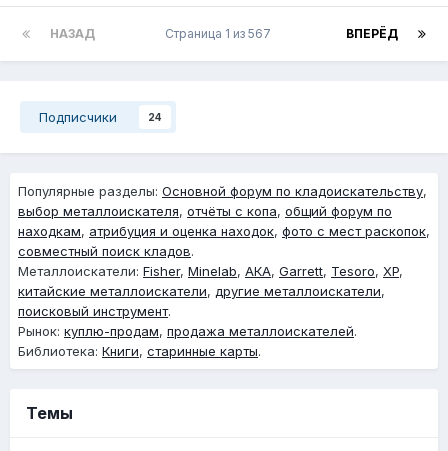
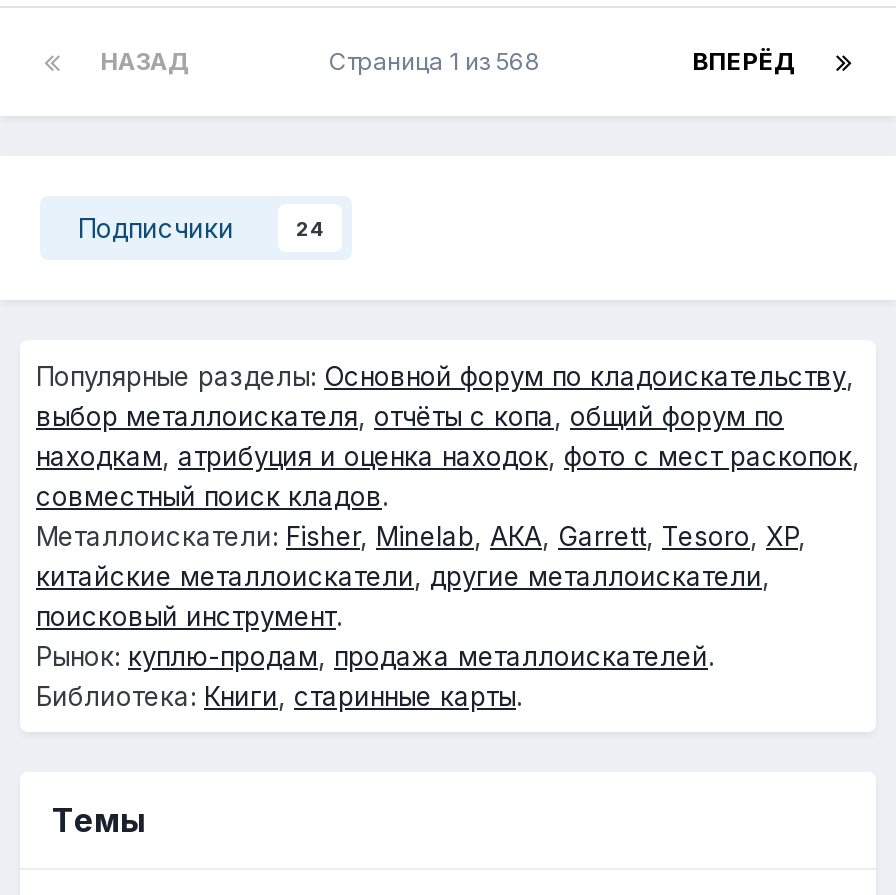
[164,25,276,40] Страница 1 из 567 -> [329,45,553,75] Страница 1 из 568

